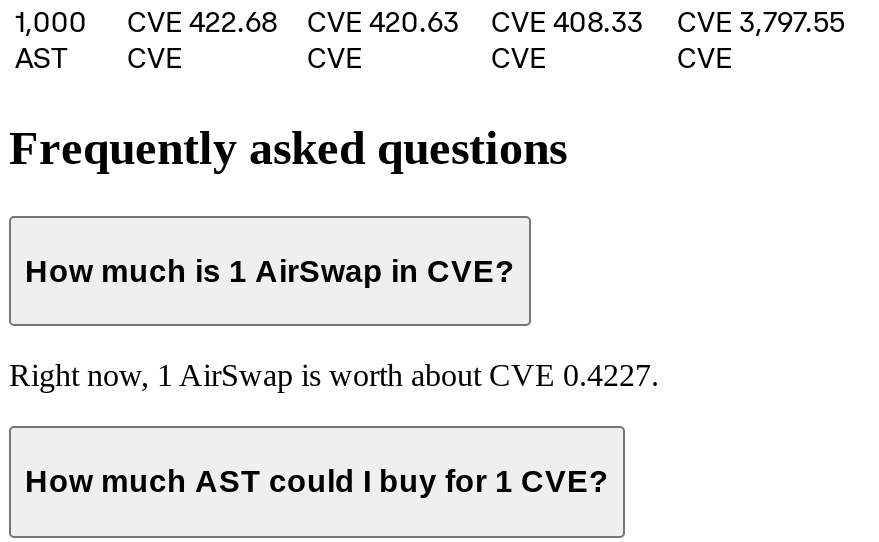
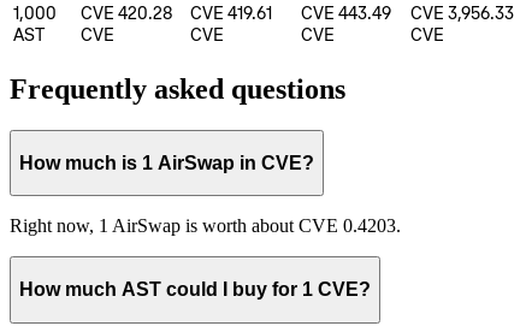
[127,5,277,41] CVE 422.68 -> [81,3,172,24] CVE 420.28
[307,5,459,41] CVE 420.63 -> [190,3,272,24] CVE 419.61
[491,5,643,41] CVE 408.33 -> [301,3,391,24] CVE 443.49
[677,5,845,41] CVE 3,797.55 -> [410,3,514,24] CVE 3,956.33
[9,359,659,393] Right now, 1 AirSwap is worth about CVE 0.4227. -> [10,216,401,236] Right now, 1 AirSwap is worth about CVE 0.4203.

